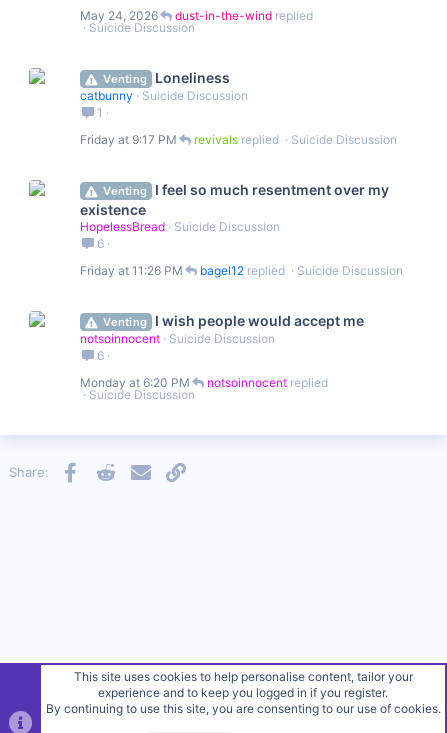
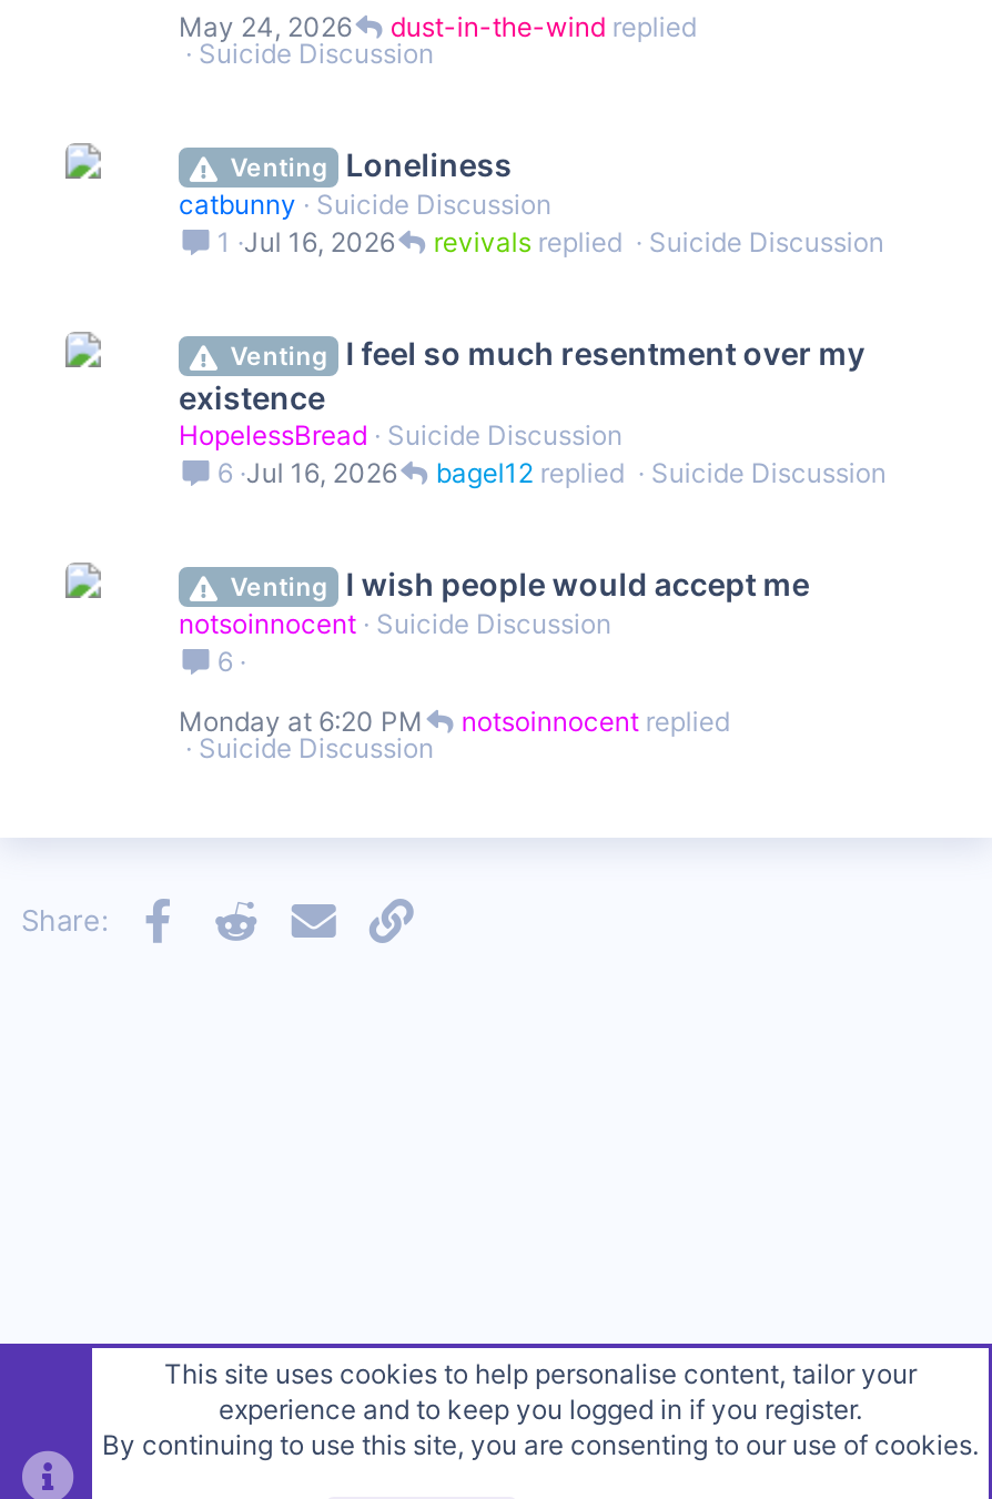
[80,132,177,147] Friday at 9:17 PM -> [244,225,395,258] Jul 16, 2026
[80,263,183,278] Friday at 11:26 PM -> [246,456,397,489] Jul 16, 2026

